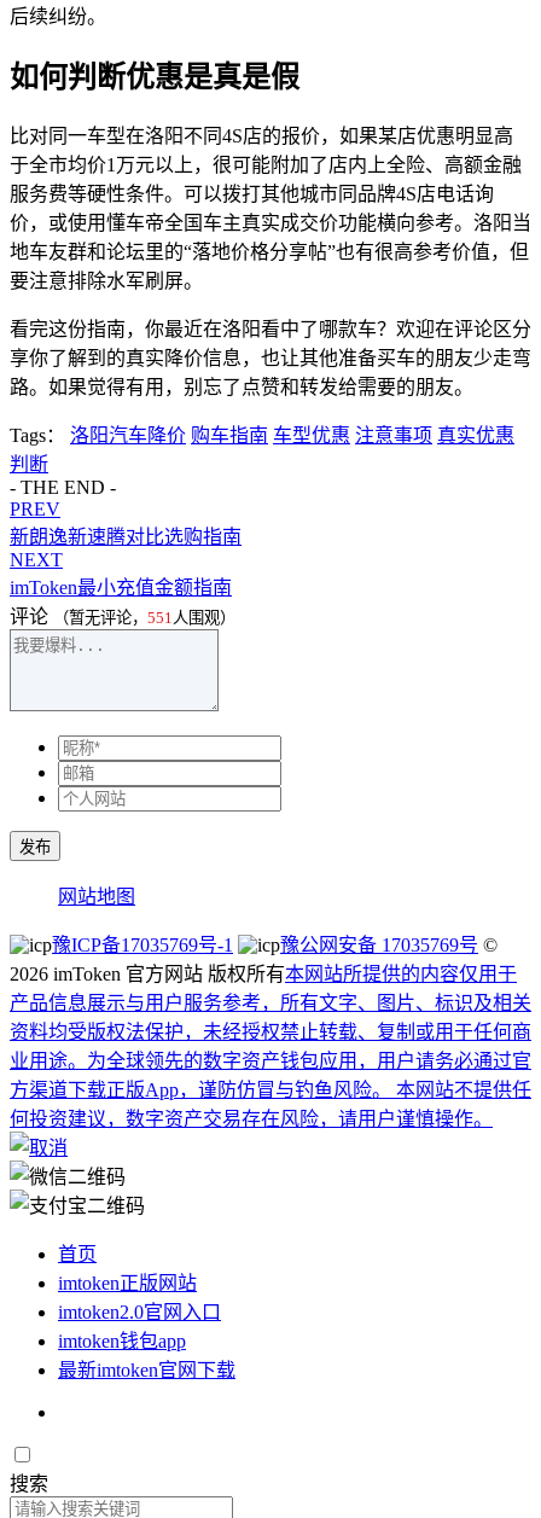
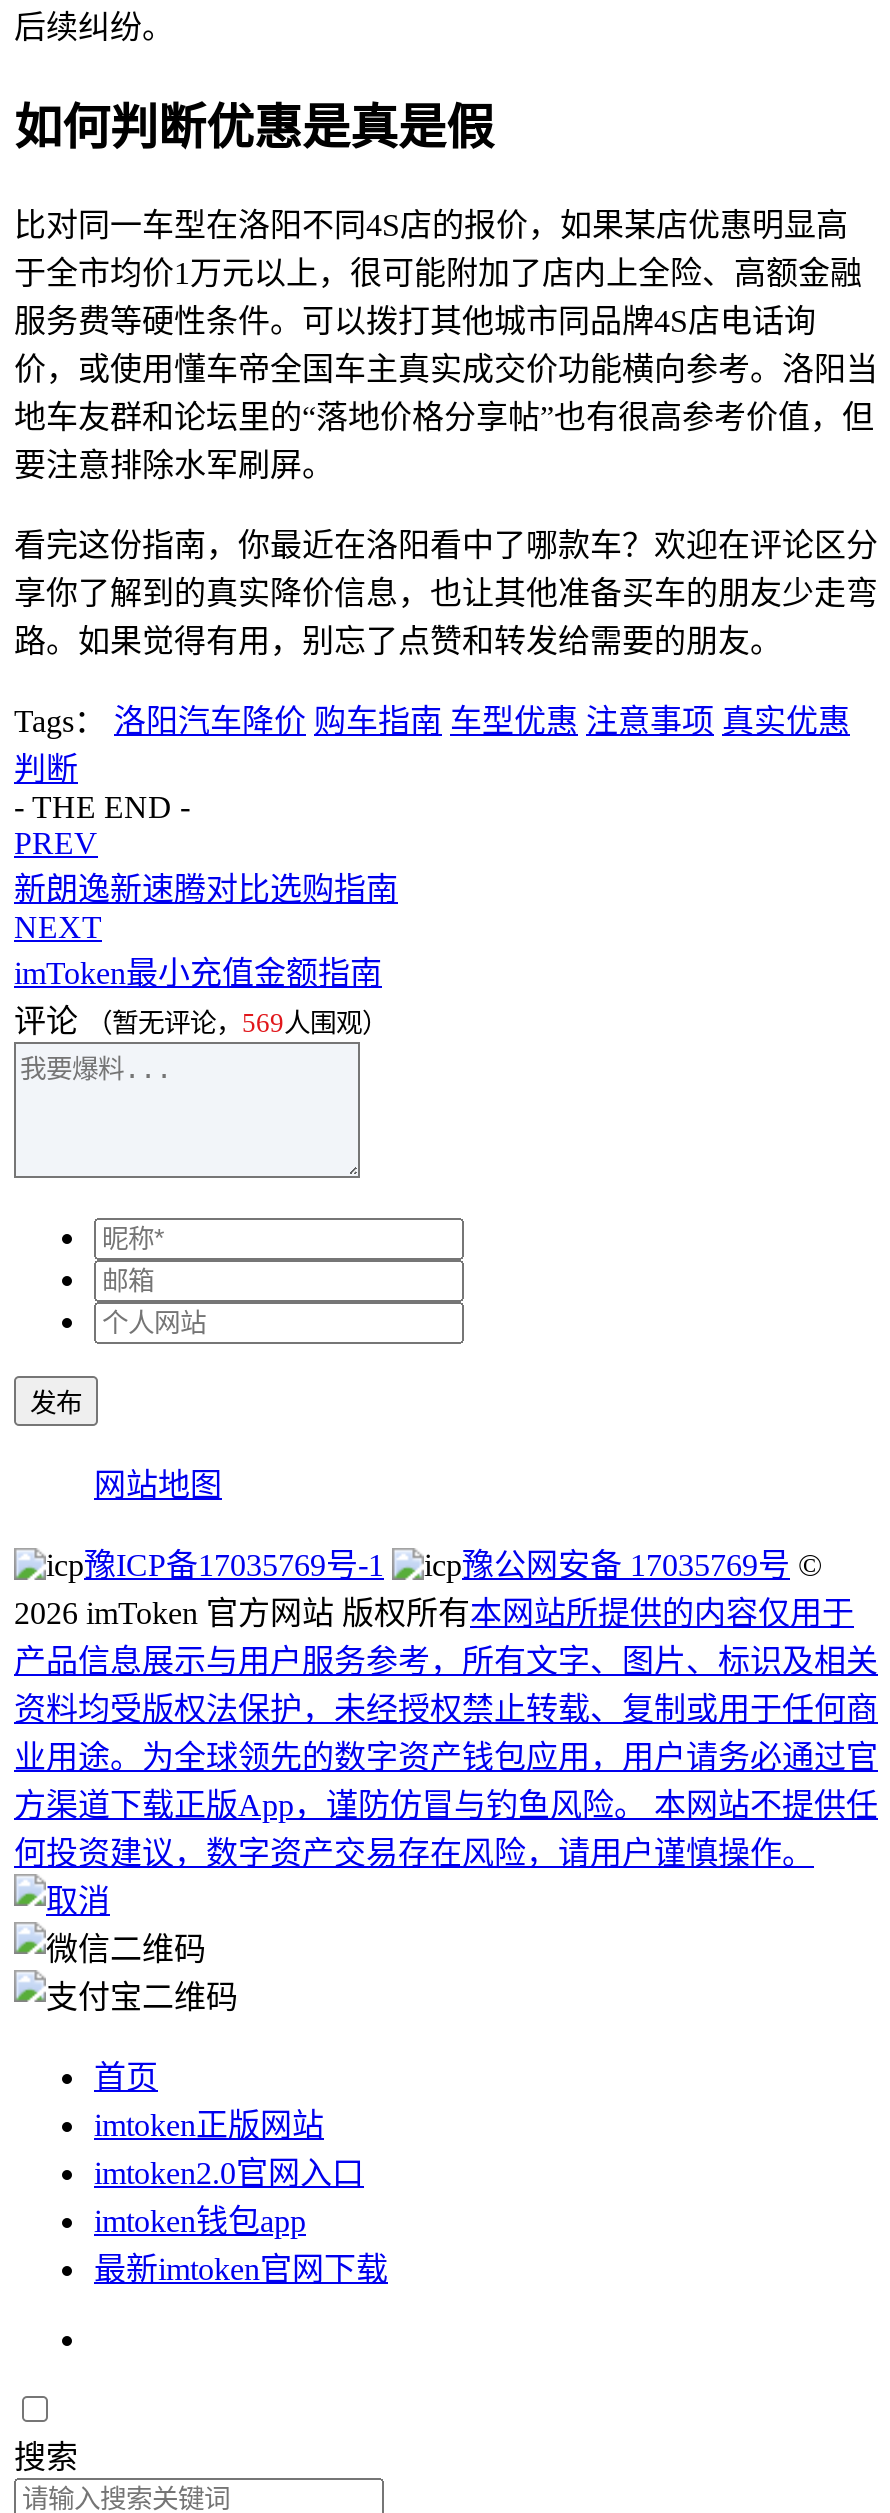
[10,606,235,627] 评论（暂无评论，551人围观） -> [14,1004,388,1038] 评论（暂无评论，569人围观）

